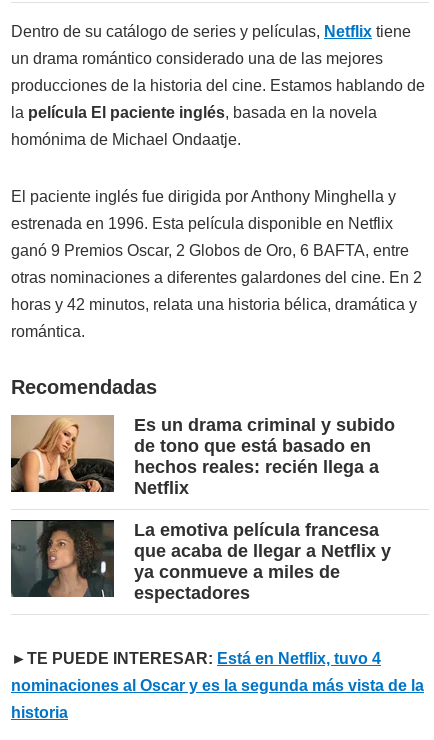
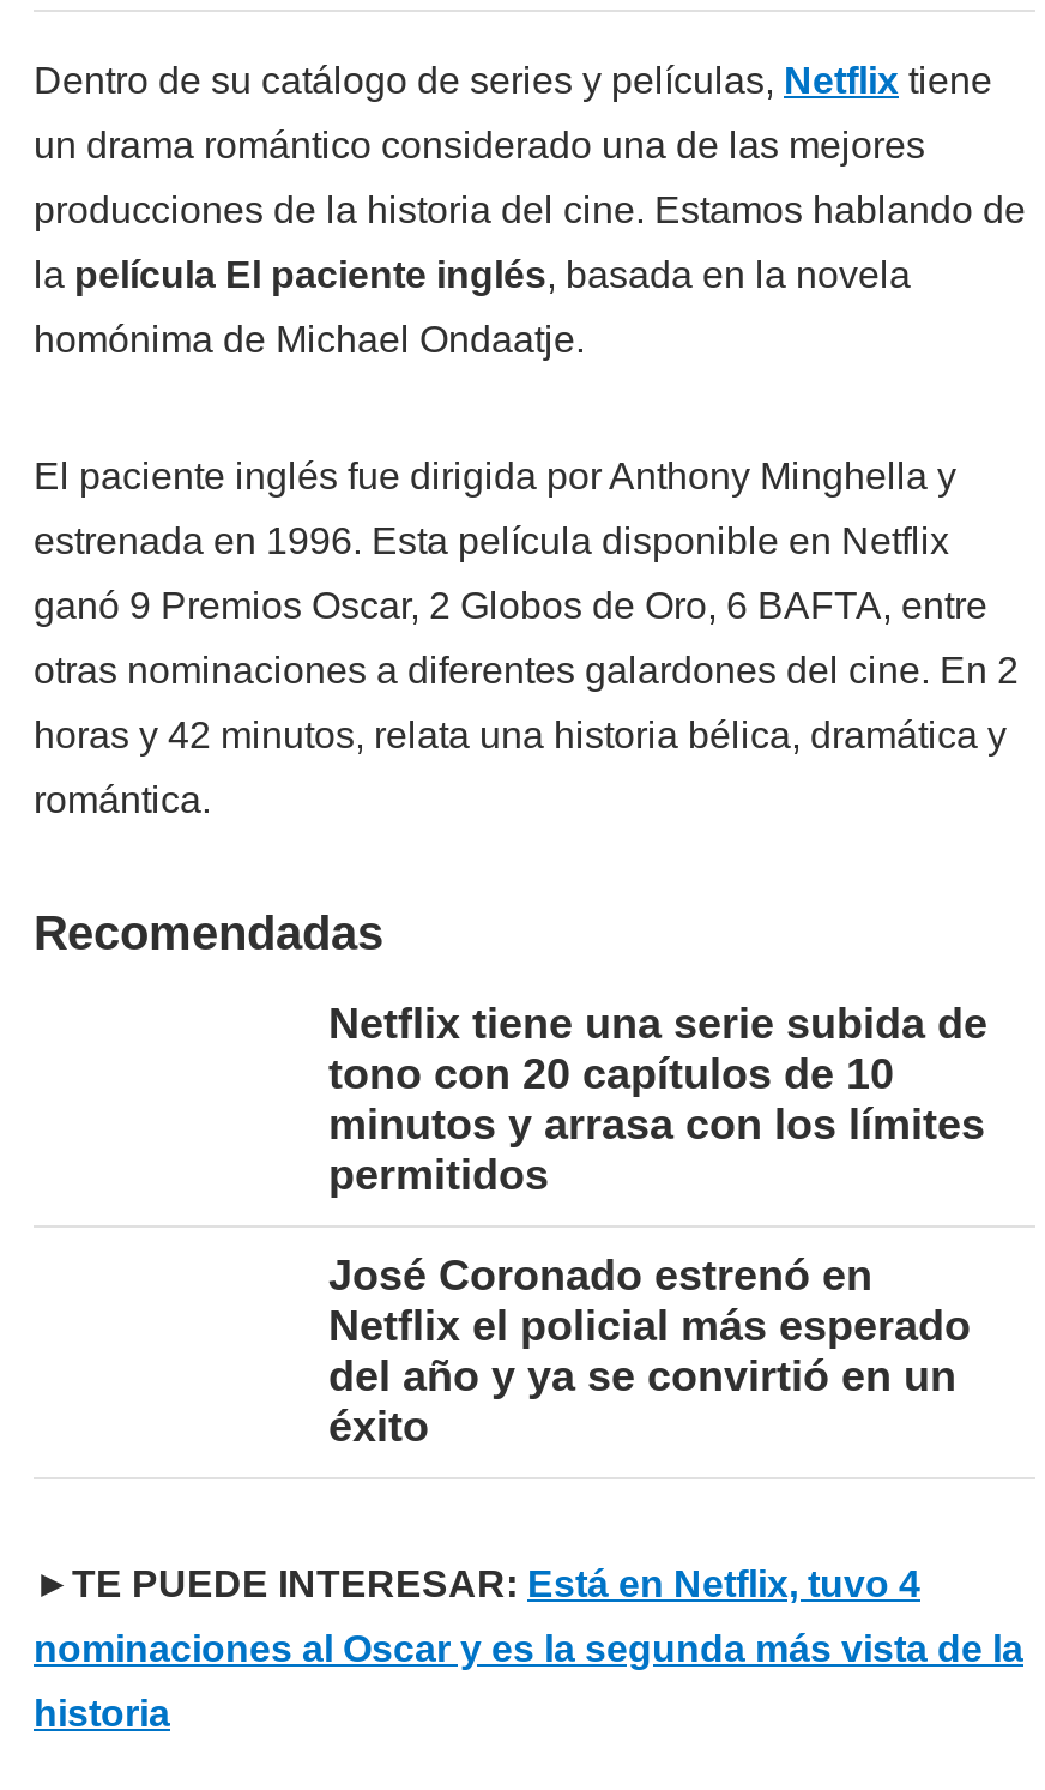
[10,414,115,493] [image] -> none
[134,415,395,498] Es un drama criminal y subido | de tono que está basado en | hechos reales: recién llega a | Netflix -> [328,1001,987,1200] Netflix tiene una serie subida de | tono con 20 capítulos de 10 | minutos y arrasa con los límites | permitidos
[10,519,115,598] [image] -> none
[134,520,391,603] La emotiva película francesa | que acaba de llegar a Netflix y | ya conmueve a miles de | espectadores -> [328,1253,971,1452] José Coronado estrenó en | Netflix el policial más esperado | del año y ya se convirtió en un | éxito

